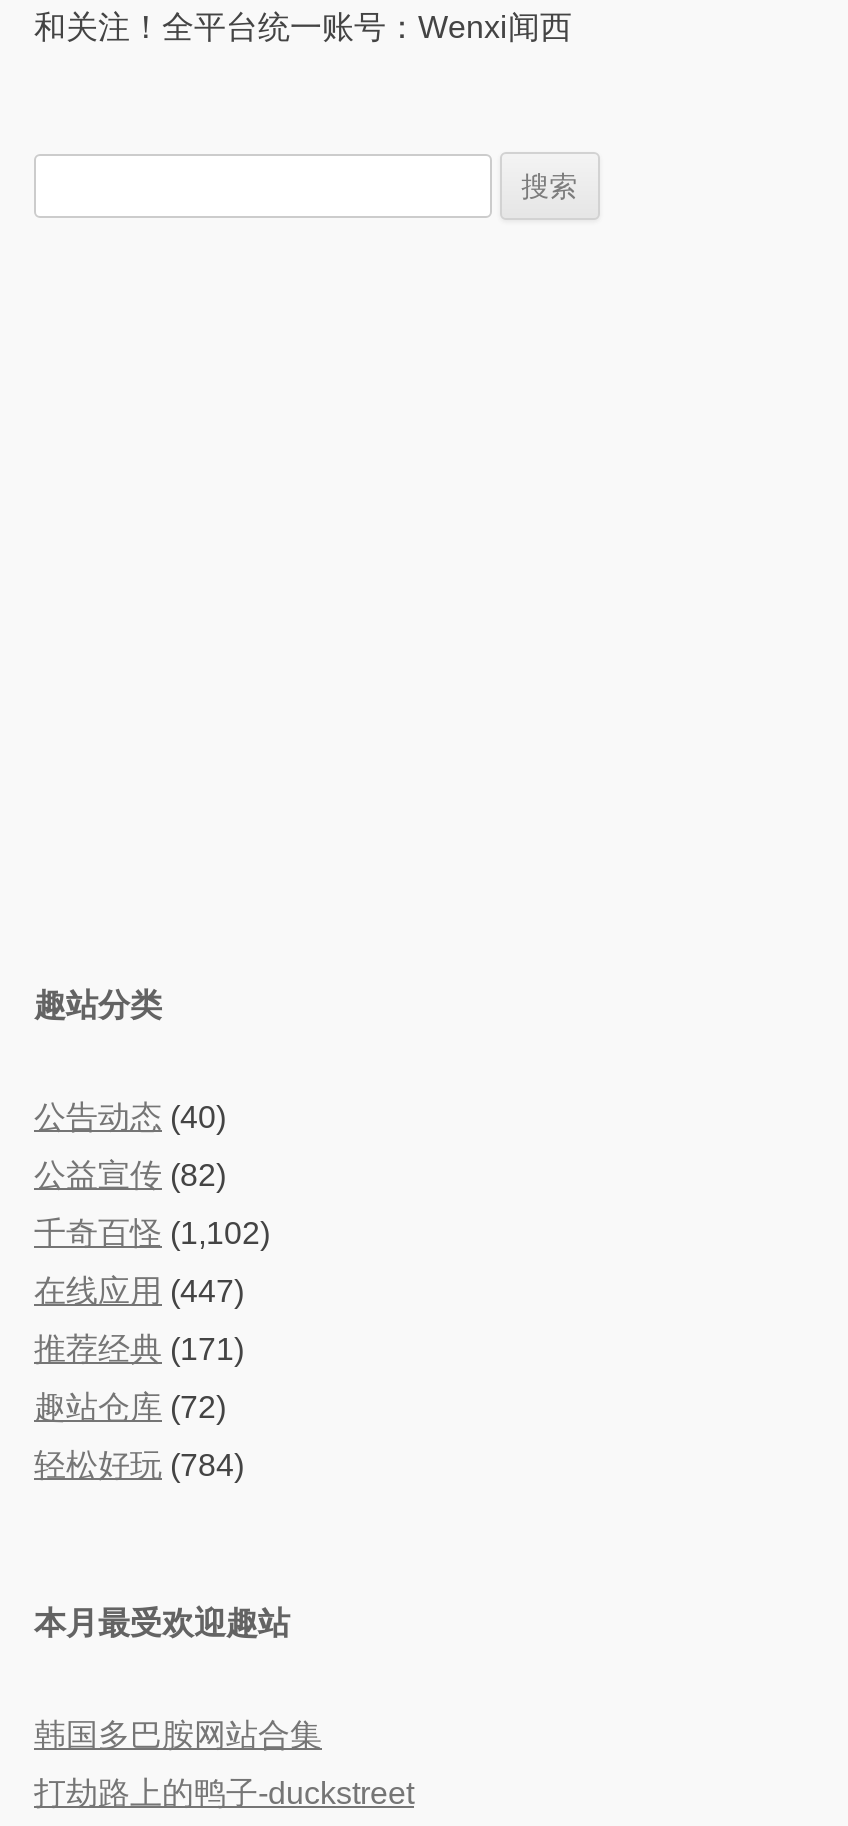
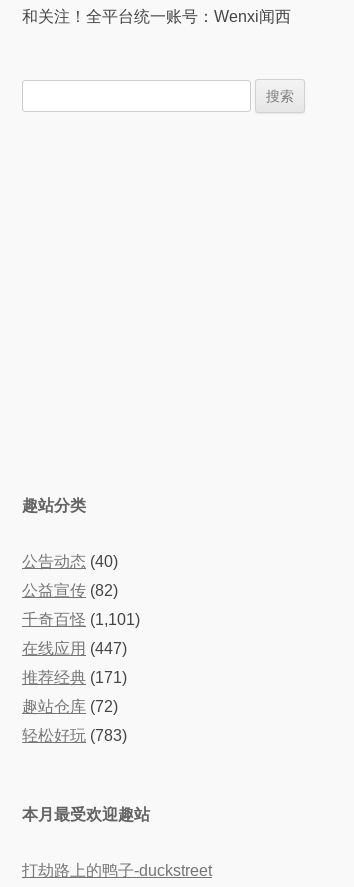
[34,1216,270,1250] 千奇百怪(1,102) -> [22,611,140,628] 千奇百怪(1,101)
[34,1448,244,1482] 轻松好玩(784) -> [22,727,127,744] 轻松好玩(783)
[34,1718,322,1752] 韩国多巴胺网站合集 -> none

